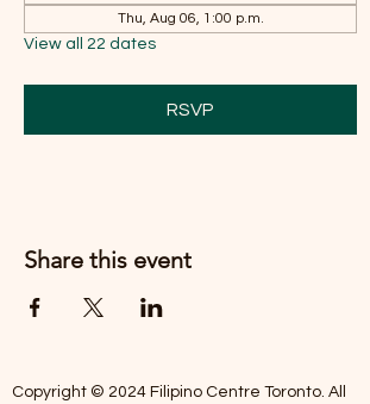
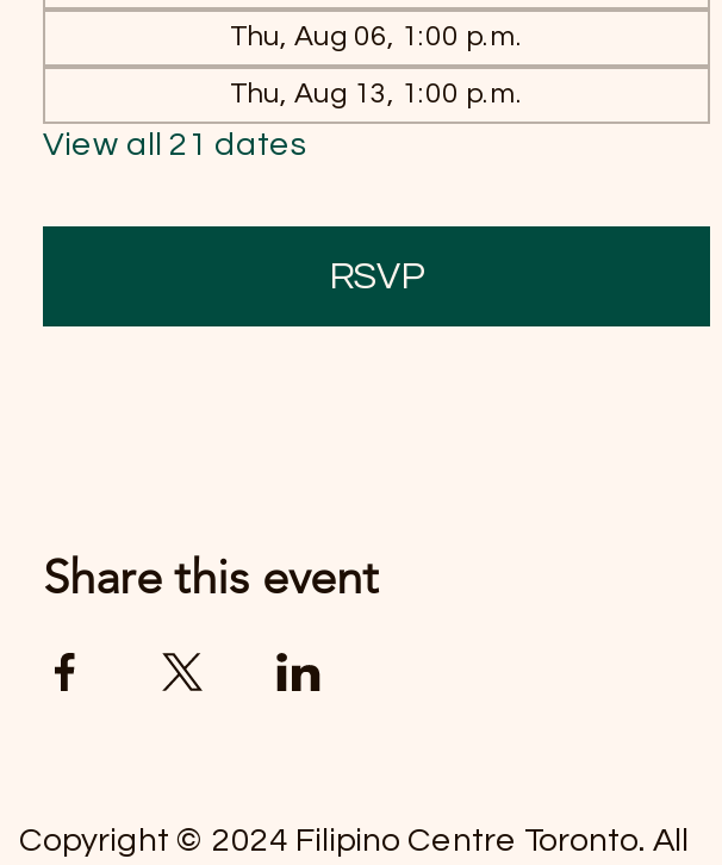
[24,36,156,52] View all 22 dates -> [43,79,523,162] Thu, Aug 13, 1:00 p.m. | View all 21 dates

